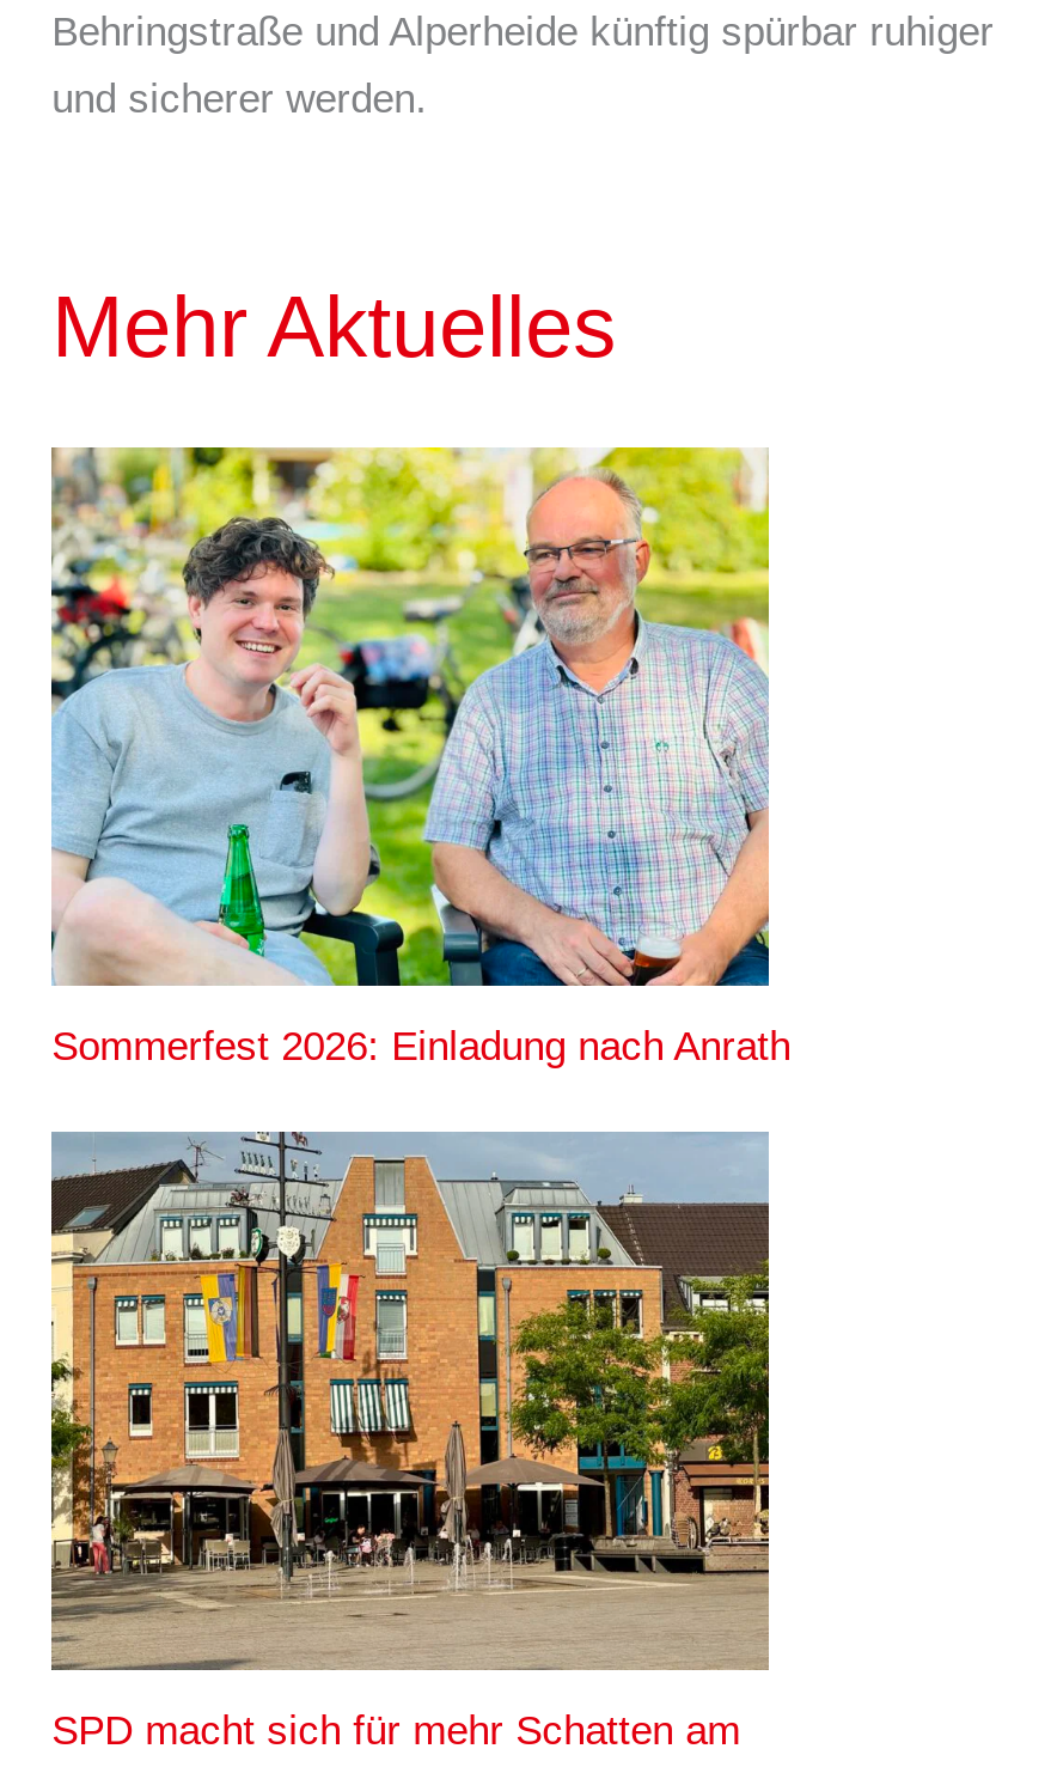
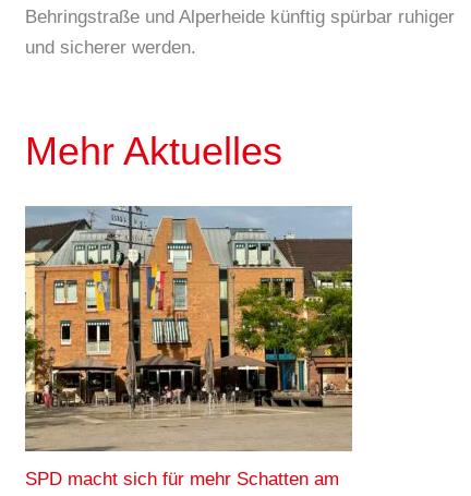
[49,445,791,1070] [image] | Sommerfest 2026: Einladung nach Anrath -> none

